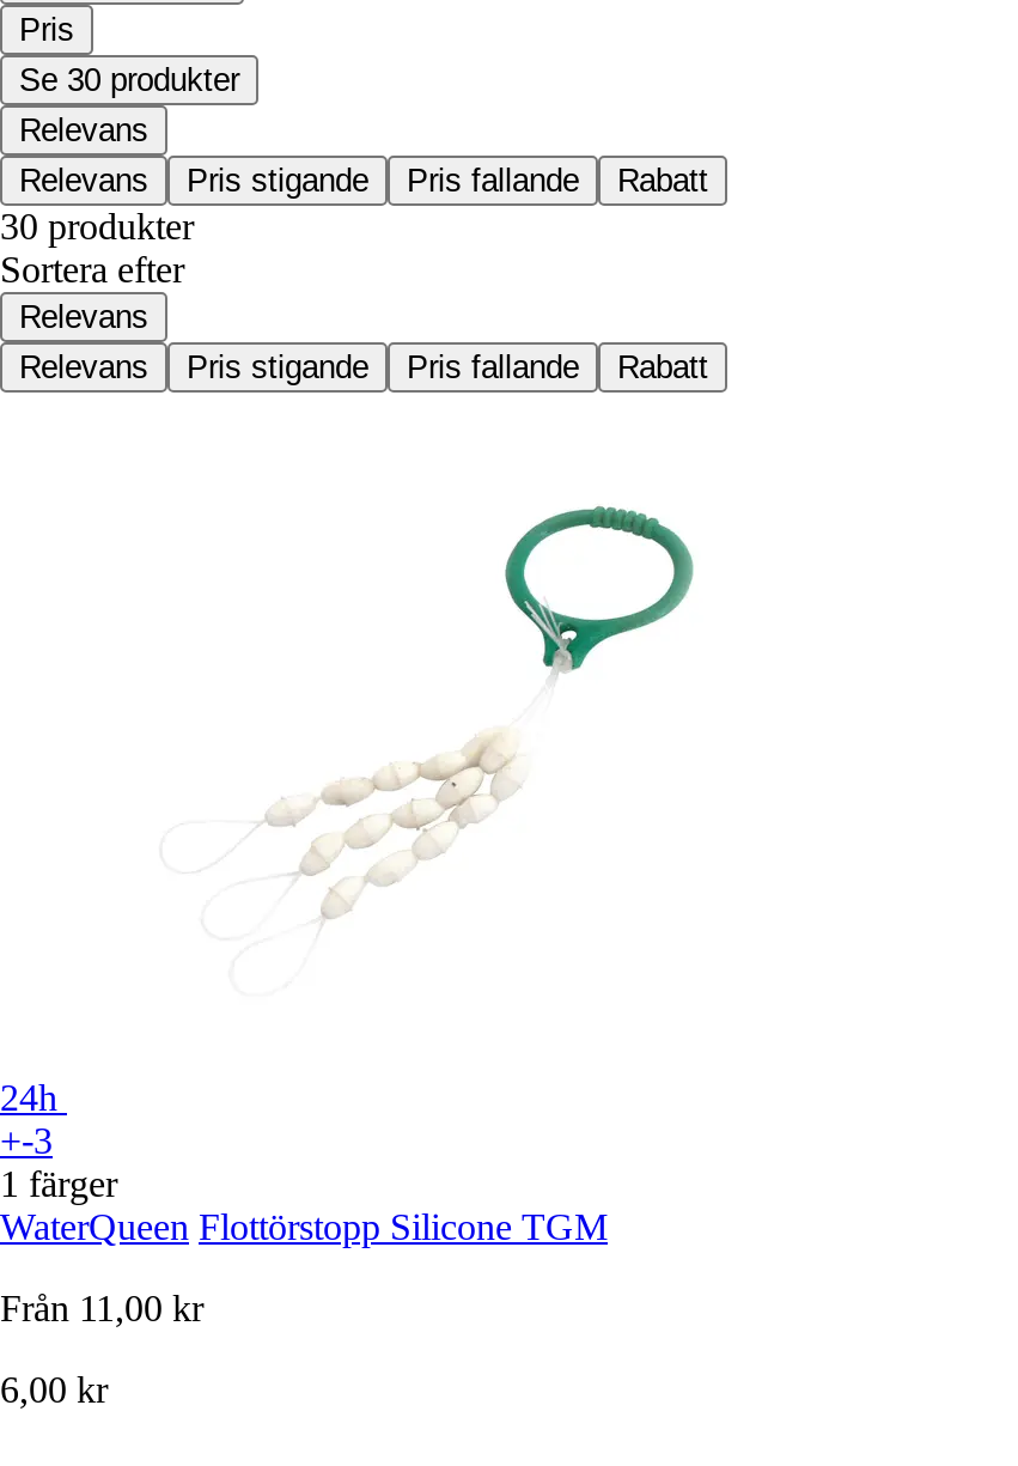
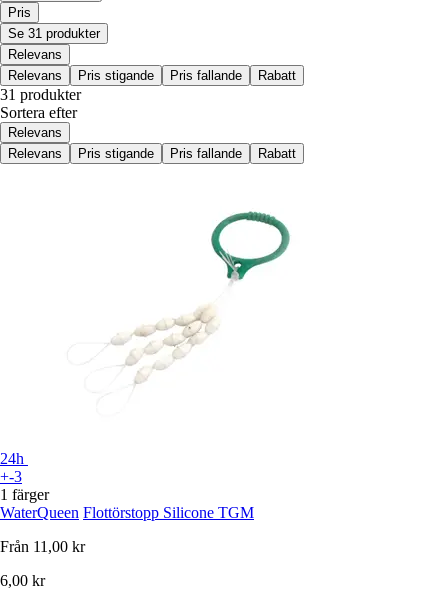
[19,61,239,97] Se 30 produkter -> [8,25,100,40] Se 31 produkter
[0,205,194,245] 30 produkter -> [0,85,81,102] 31 produkter

